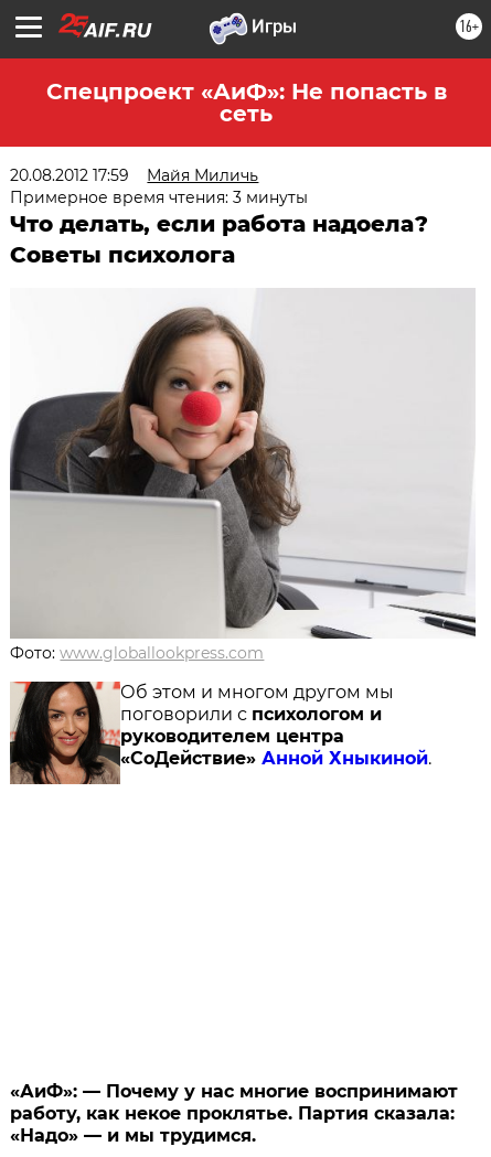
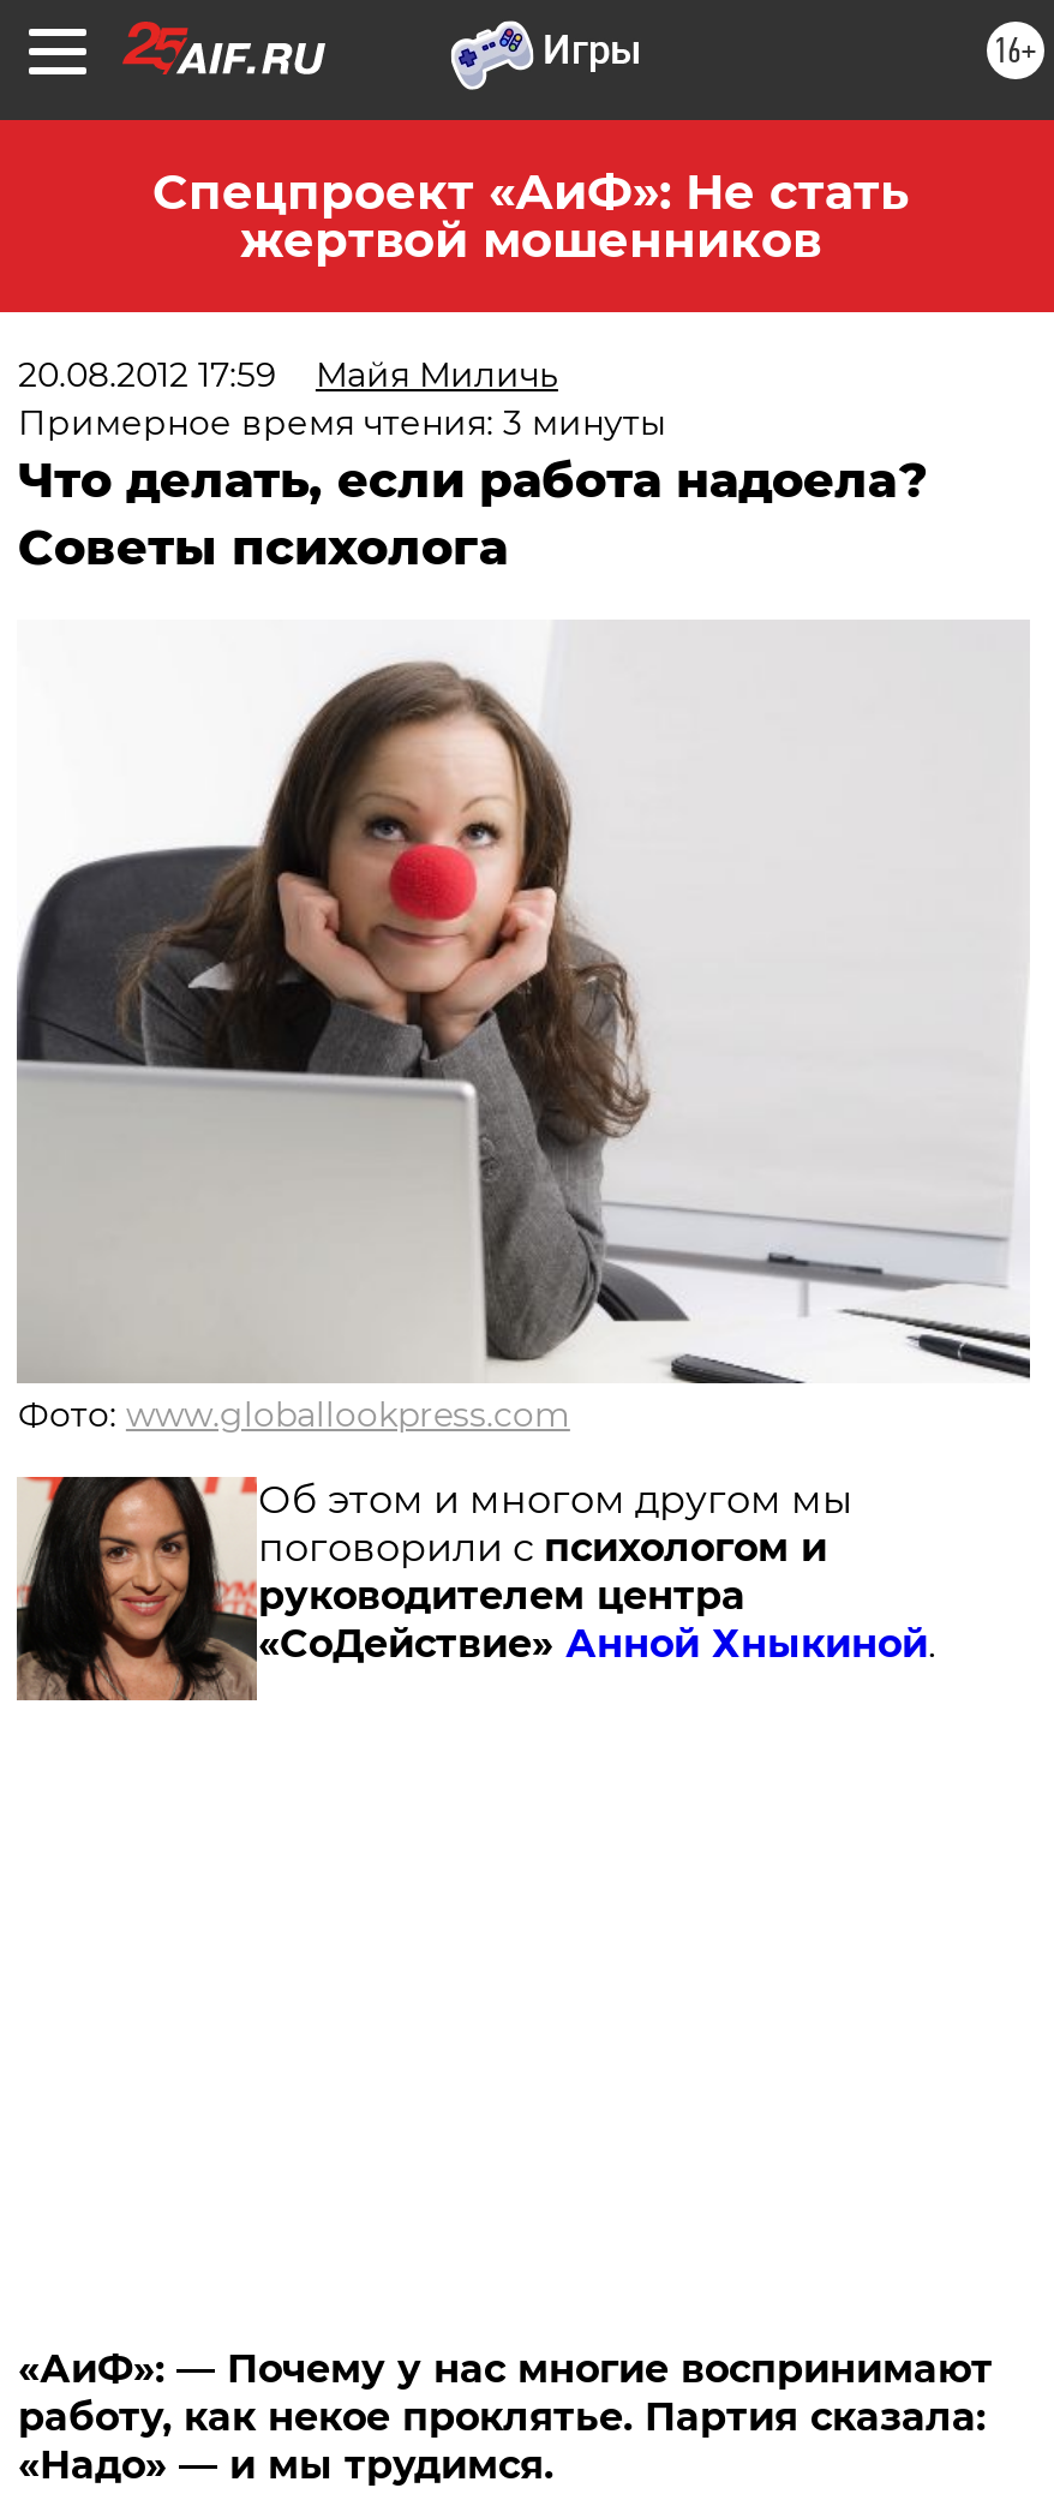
[46,78,446,127] Спецпроект «АиФ»: Не попасть в | сеть -> [152,163,909,269] Спецпроект «АиФ»: Не стать | жертвой мошенников

